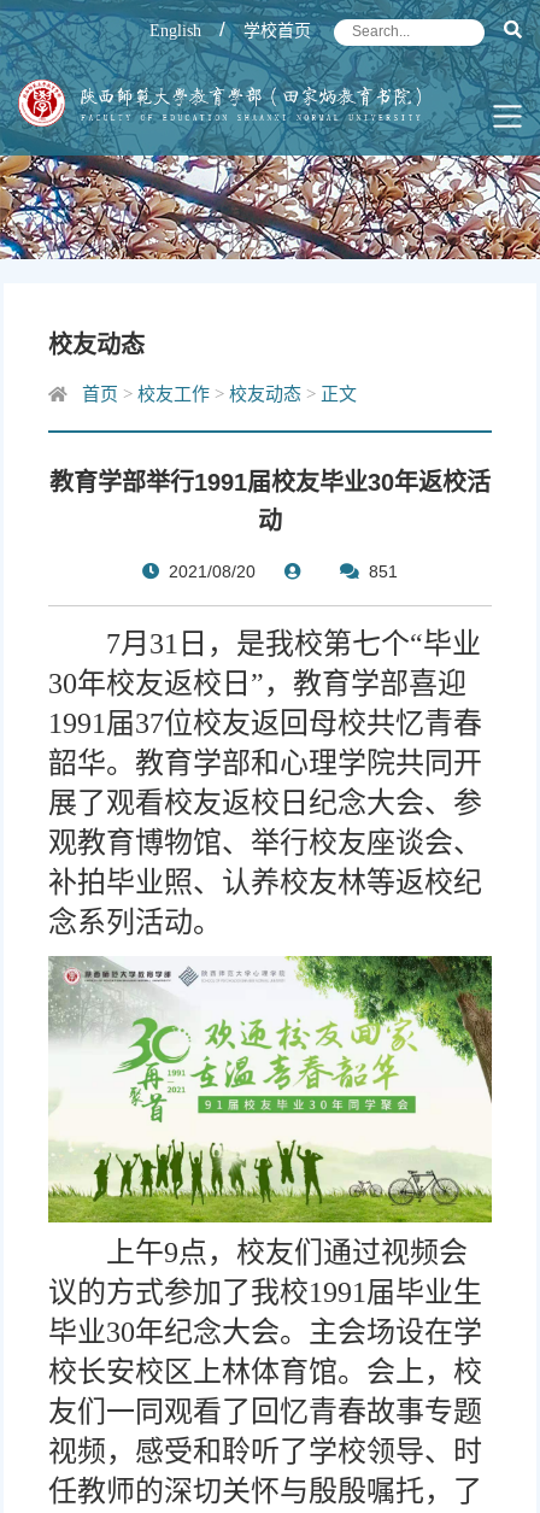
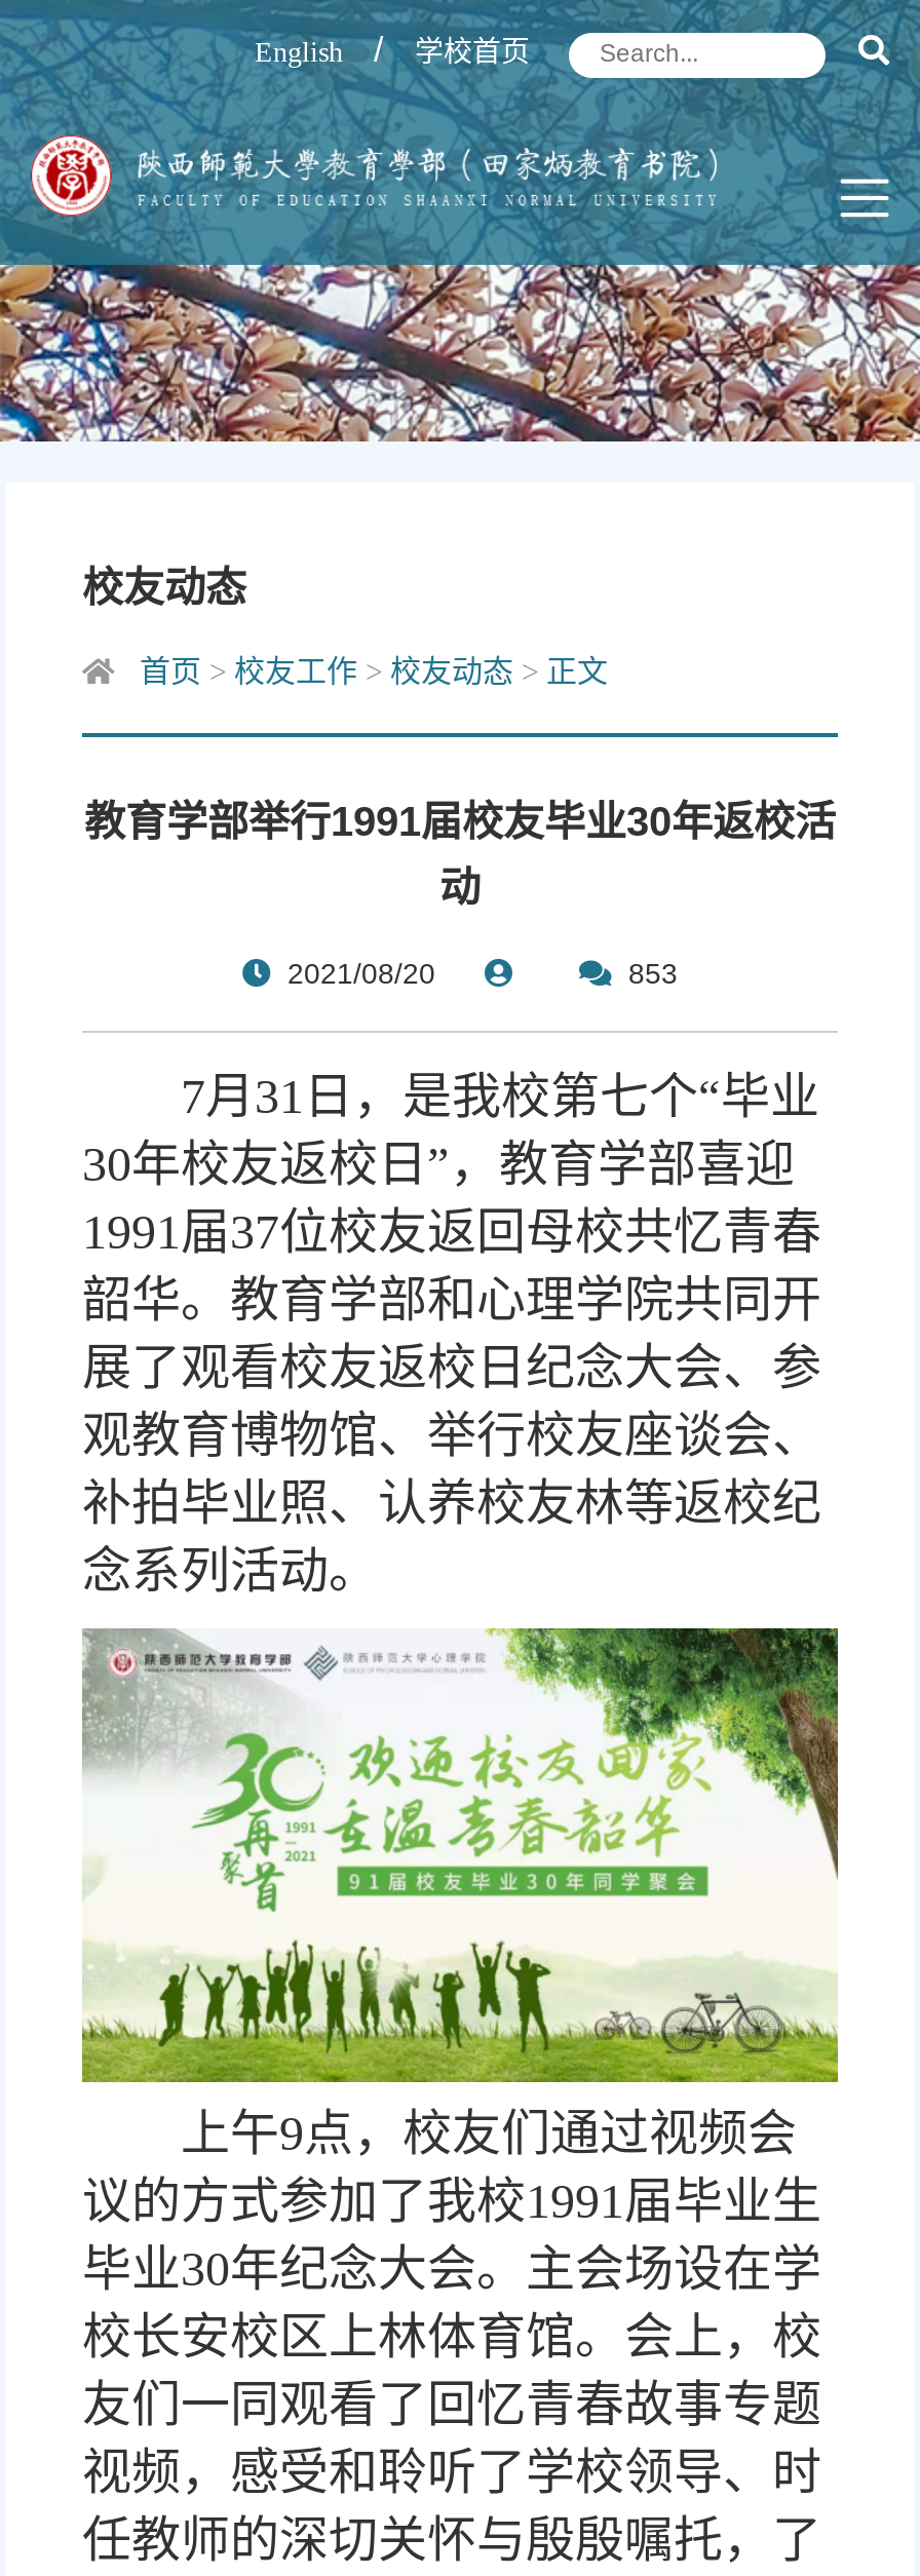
[369,562,398,581] 851 -> [628,957,678,990] 853

